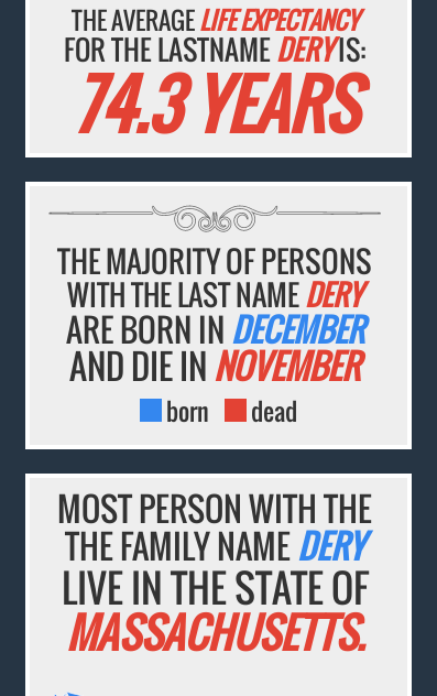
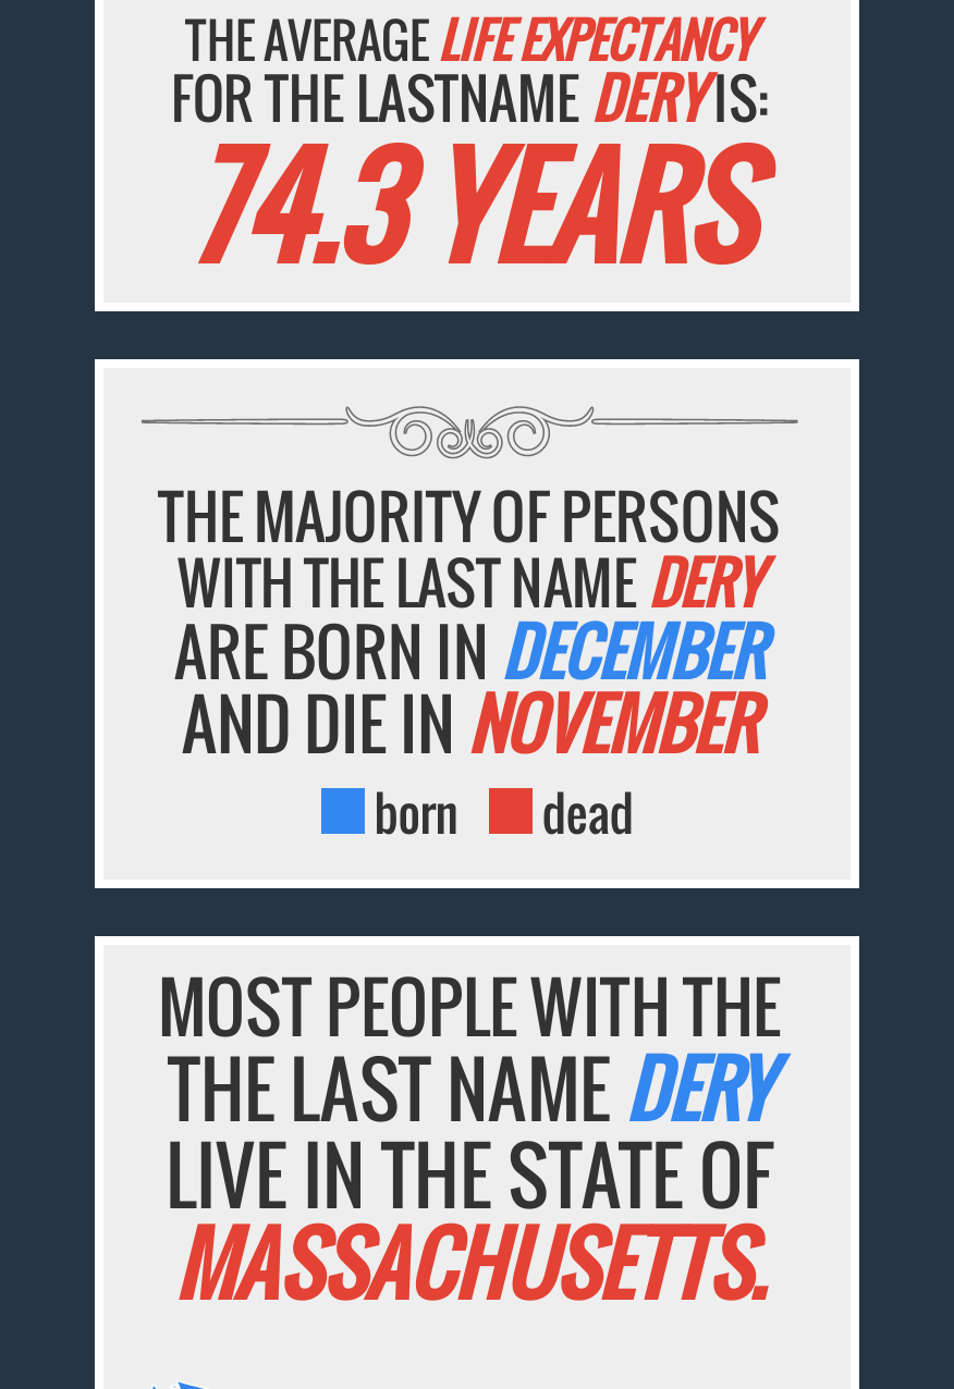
[57,484,372,533] MOST PERSON WITH THE -> [158,956,781,1056] MOST PEOPLE WITH THE
[65,521,364,571] THE FAMILY NAMEDERY -> [168,1032,771,1143] THE LAST NAMEDERY

